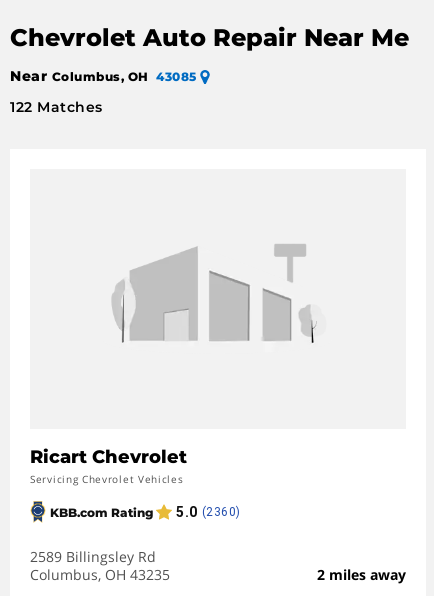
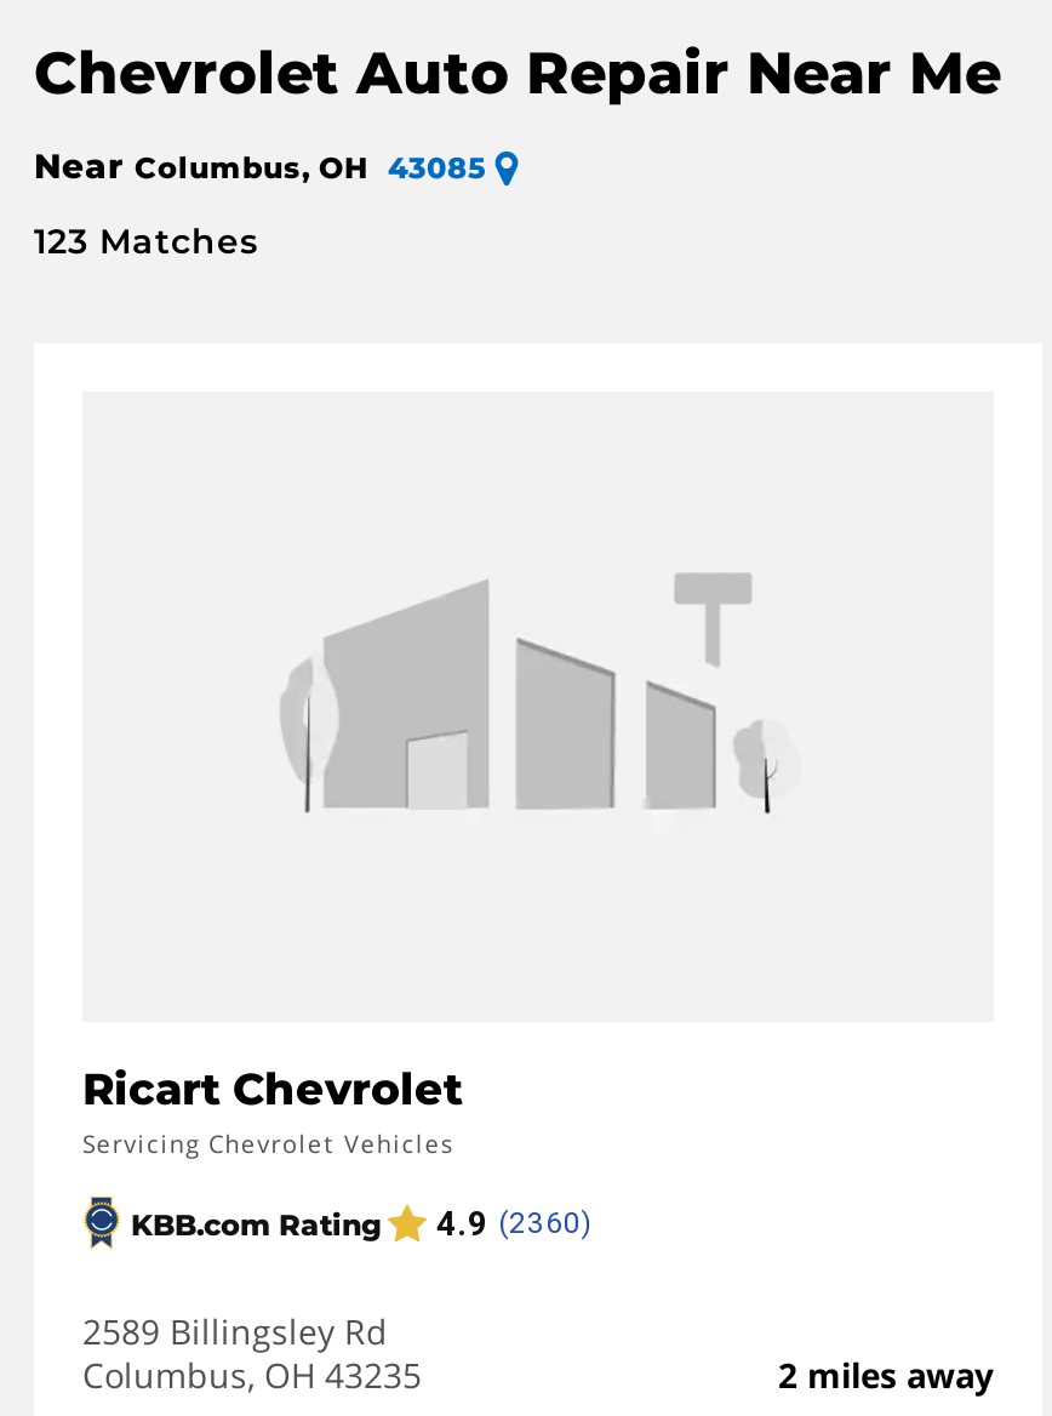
[10,98,102,116] 122 Matches -> [34,220,258,263] 123 Matches

